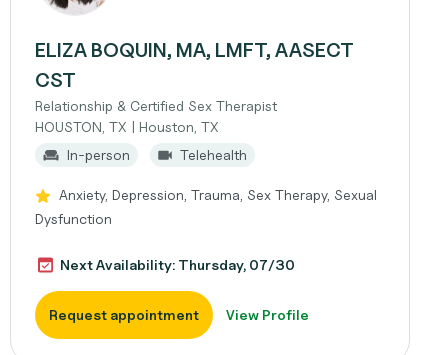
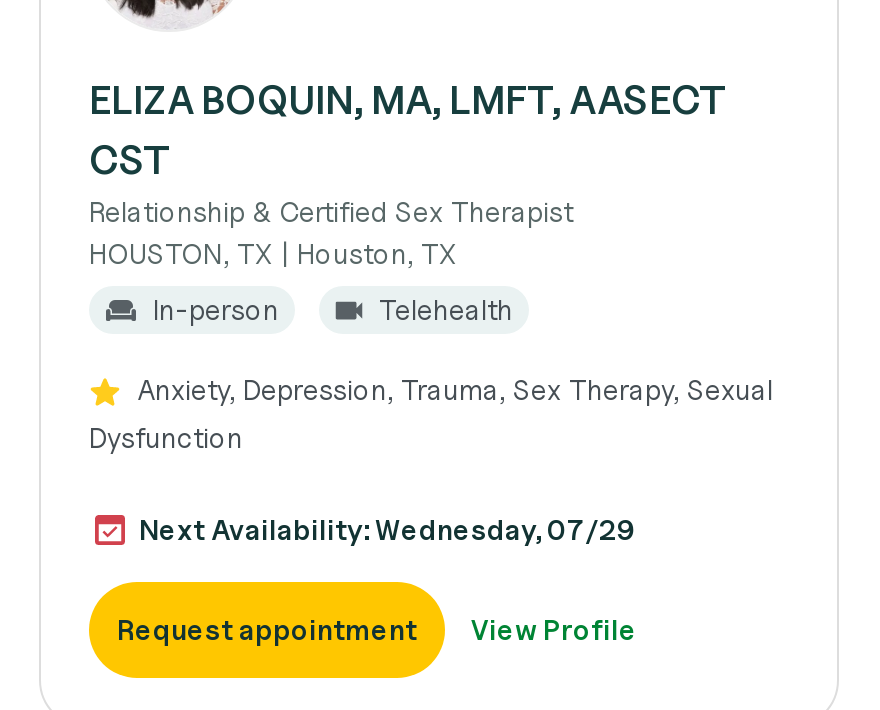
[60,256,295,273] Next Availability: Thursday, 07/30 -> [139,512,635,546] Next Availability: Wednesday, 07/29

